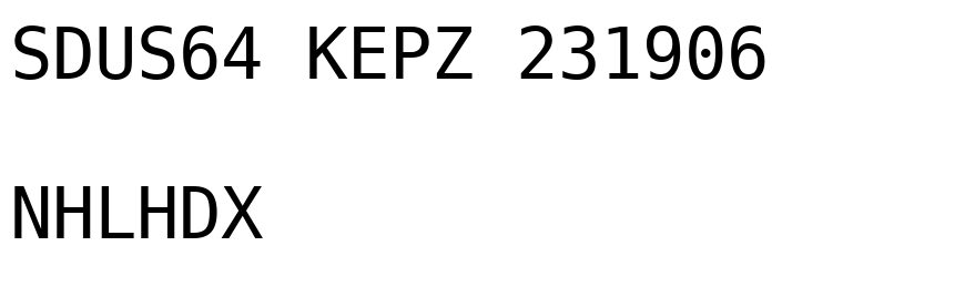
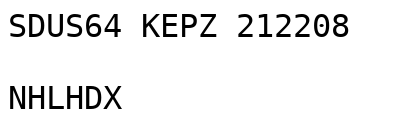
[10,14,769,94] SDUS64 KEPZ 231906 -> [8,8,350,44] SDUS64 KEPZ 212208

